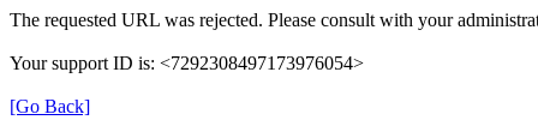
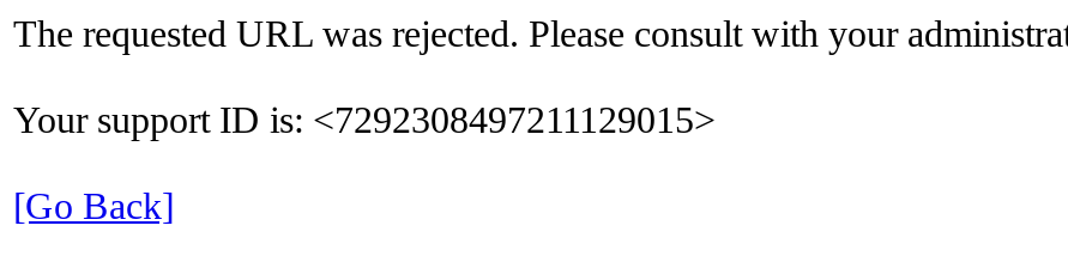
[10,53,364,73] Your support ID is: <7292308497173976054> -> [13,99,716,140] Your support ID is: <7292308497211129015>

